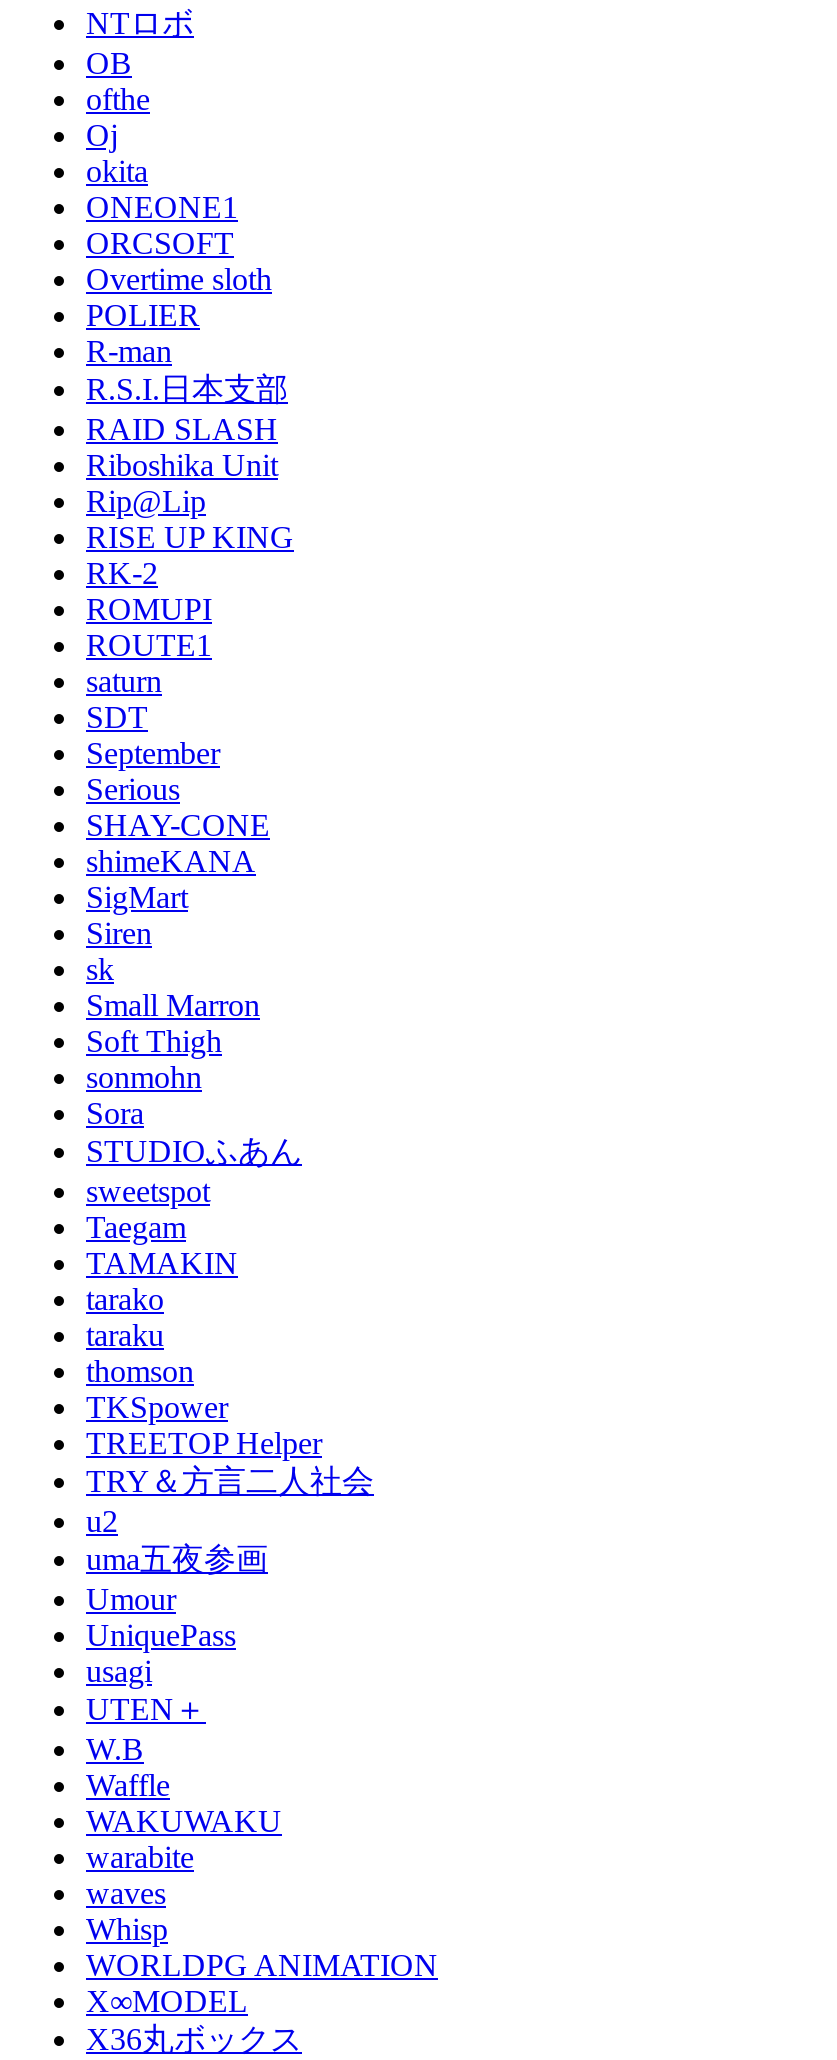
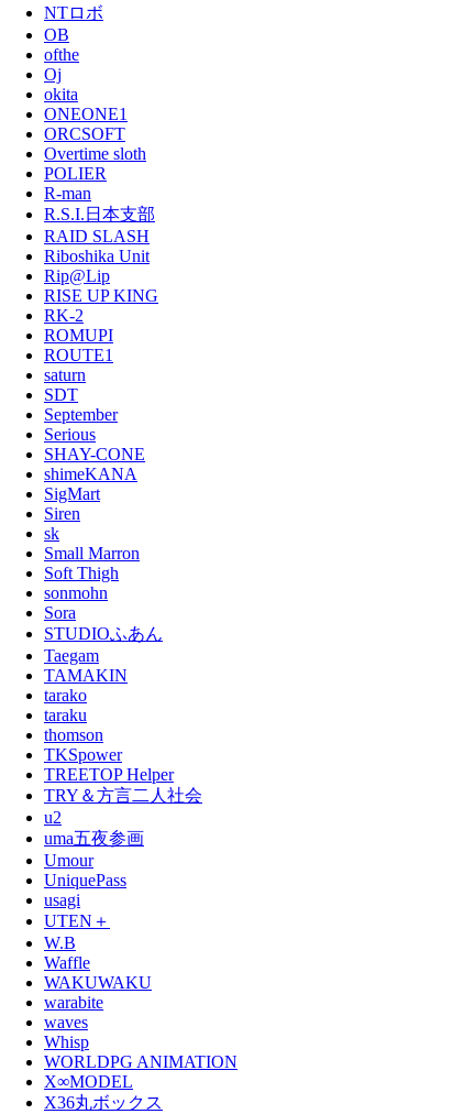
[86,1174,210,1208] sweetspot -> none

